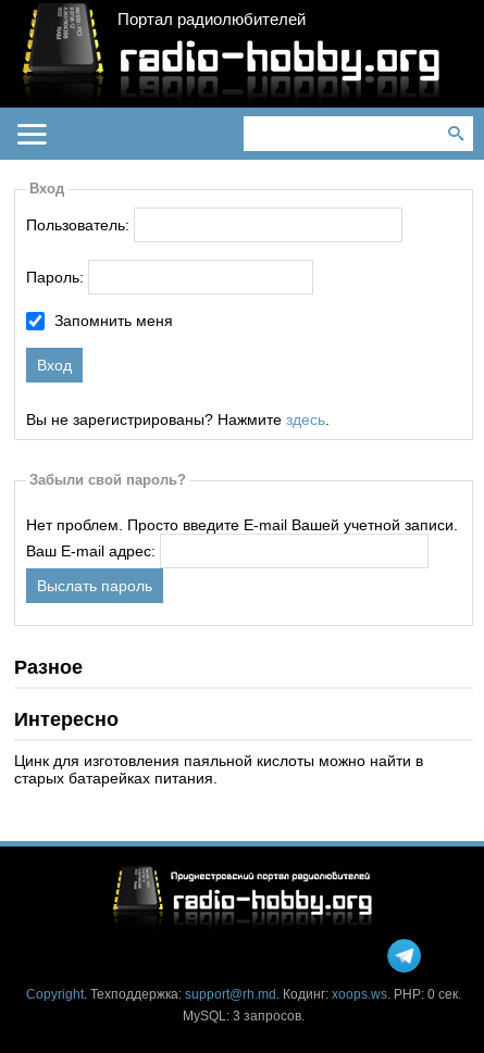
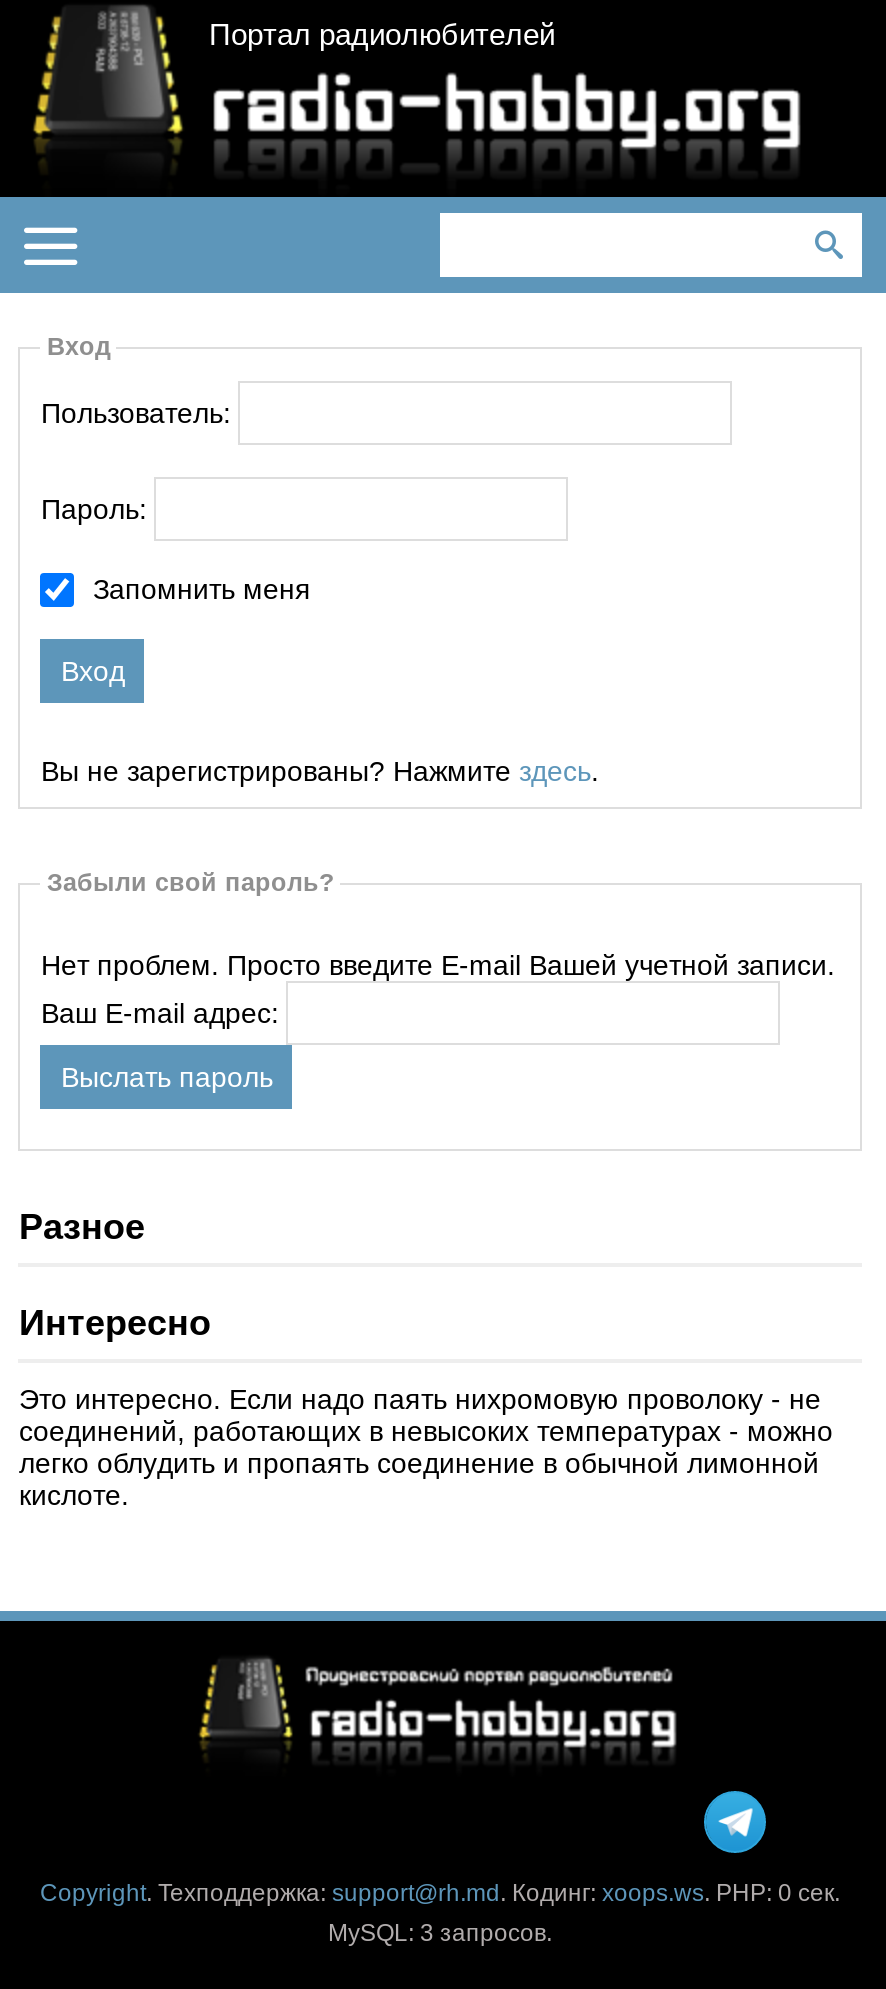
[15,752,424,787] Цинк для изготовления паяльной кислоты можно найти в | старых батарейках питания. -> [19,1383,833,1511] Это интересно. Если надо паять нихромовую проволоку - не | соединений, работающих в невысоких температурах - можно | легко облудить и пропаять соединение в обычной лимонной | кислоте.

